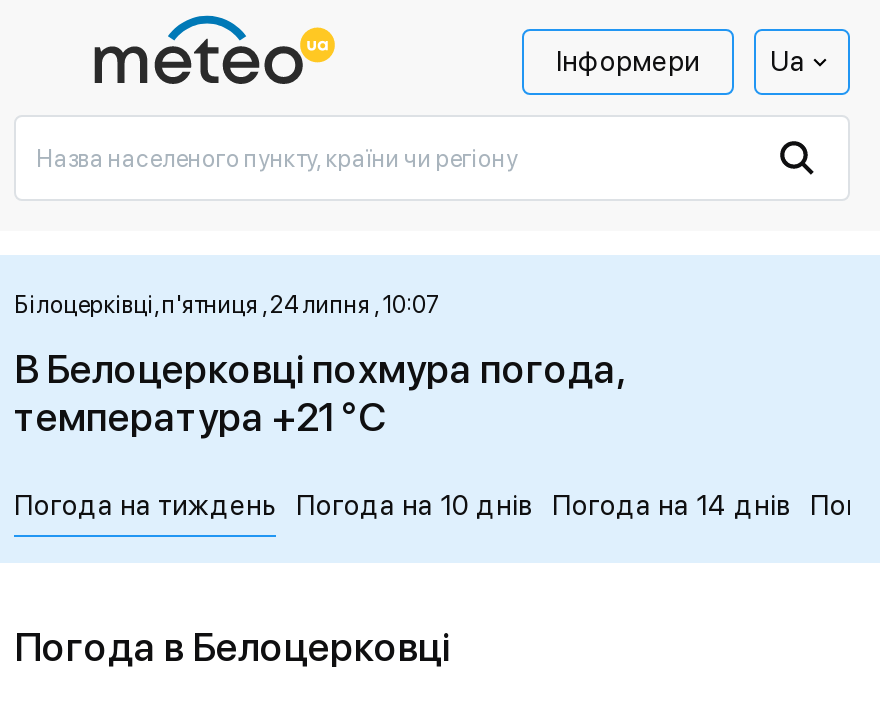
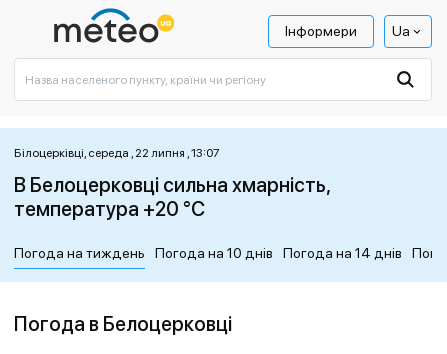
[14,291,440,319] Білоцерківці, п'ятниця , 24 липня , 10:07 -> [14,146,220,160] Білоцерківці, середа , 22 липня , 13:07
[14,345,624,393] В Белоцерковці похмура погода, -> [14,173,330,197] В Белоцерковці сильна хмарність,
[14,393,386,441] температура +21 °C -> [14,197,205,221] температура +20 °C

